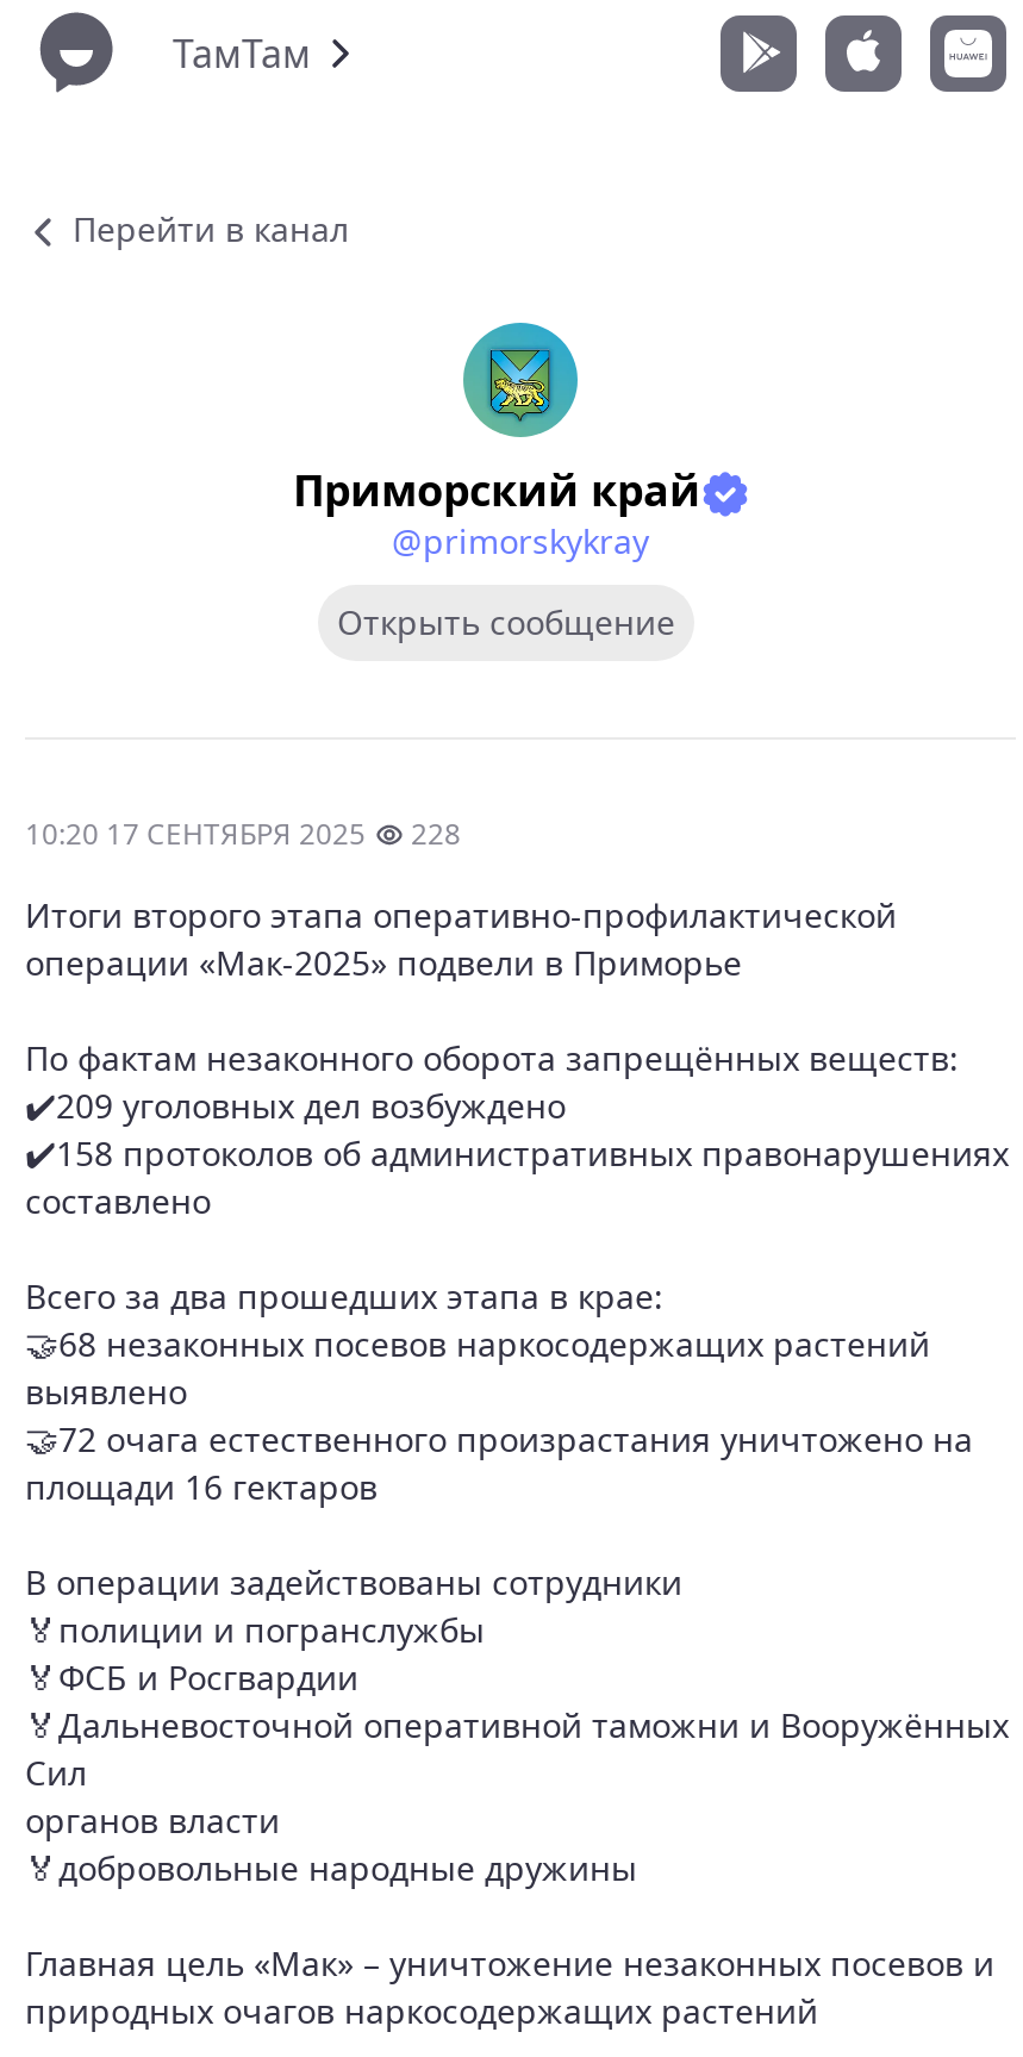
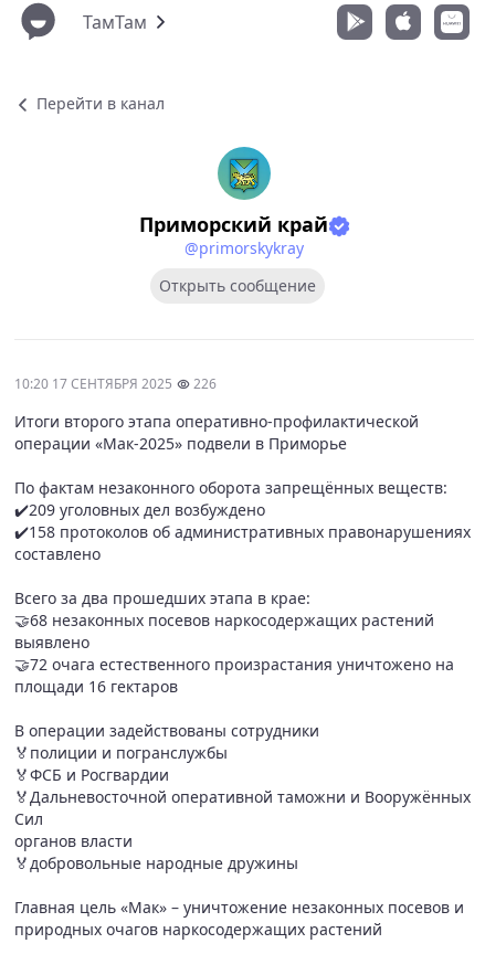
[25,814,461,854] 10:20 17 СЕНТЯБРЯ 2025 228 -> [14,374,217,393] 10:20 17 СЕНТЯБРЯ 2025 226

